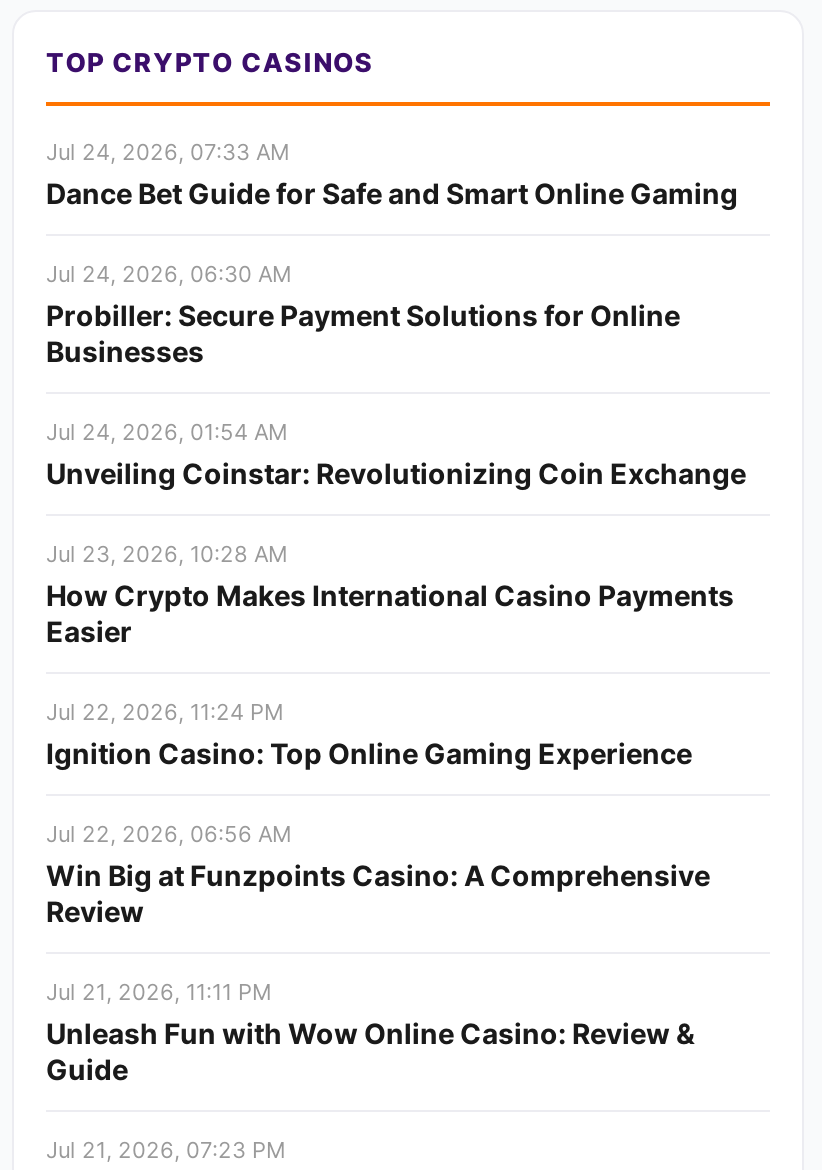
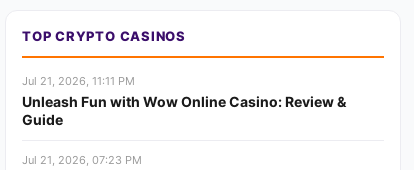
[46,138,746,928] Jul 24, 2026, 07:33 AM | Dance Bet Guide for Safe and Smart Online Gaming | Jul 24, 2026, 06:30 AM | Probiller: Secure Payment Solutions for Online | Businesses | Jul 24, 2026, 01:54 AM | Unveiling Coinstar: Revolutionizing Coin Exchange | Jul 23, 2026, 10:28 AM | How Crypto Makes International Casino Payments | Easier | Jul 22, 2026, 11:24 PM | Ignition Casino: Top Online Gaming Experience | Jul 22, 2026, 06:56 AM | Win Big at Funzpoints Casino: A Comprehensive | Review -> none

